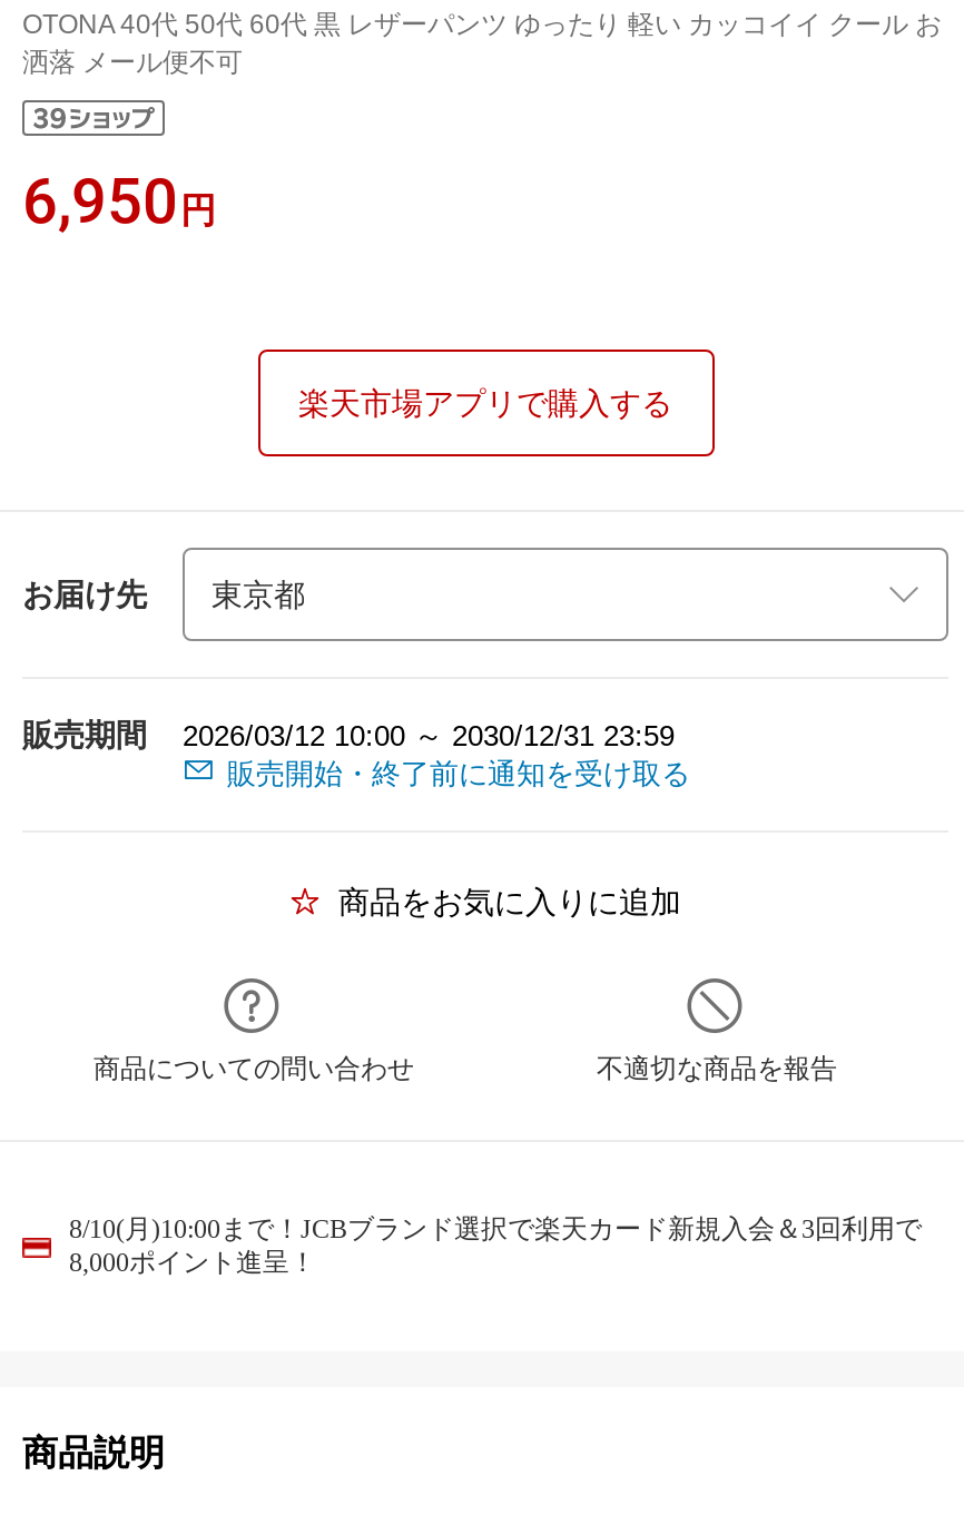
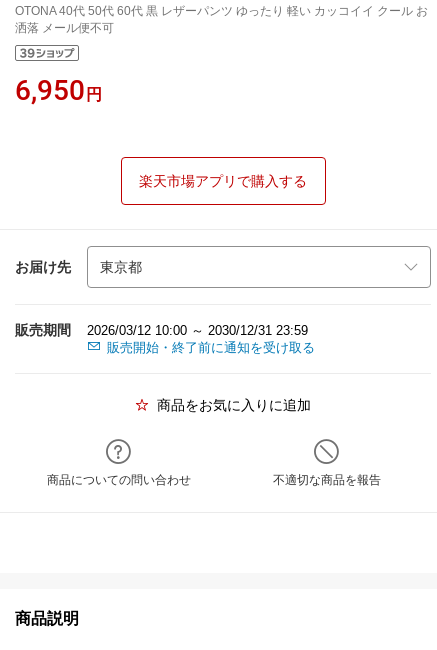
[69,1213,922,1278] 8/10(月)10:00まで！JCBブランド選択で楽天カード新規入会＆3回利用で | 8,000ポイント進呈！ -> none

